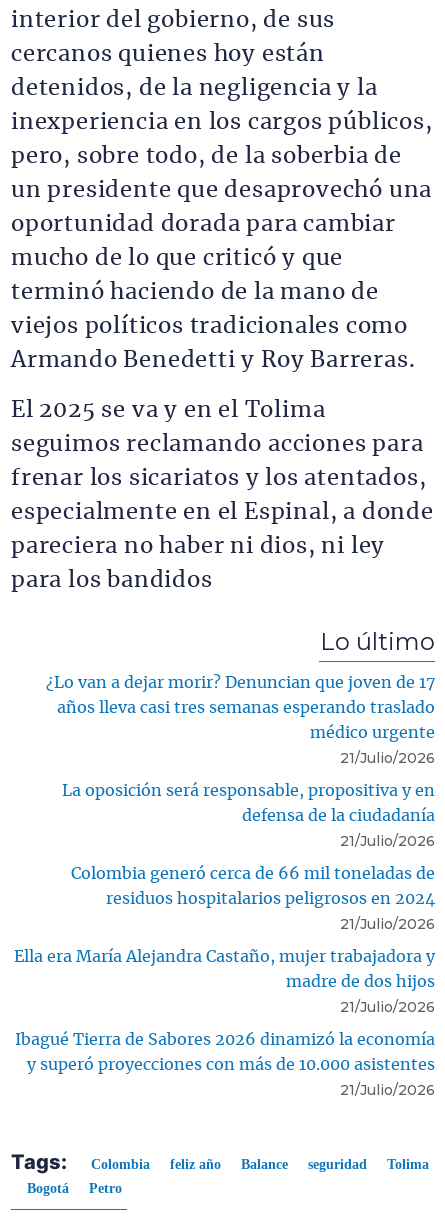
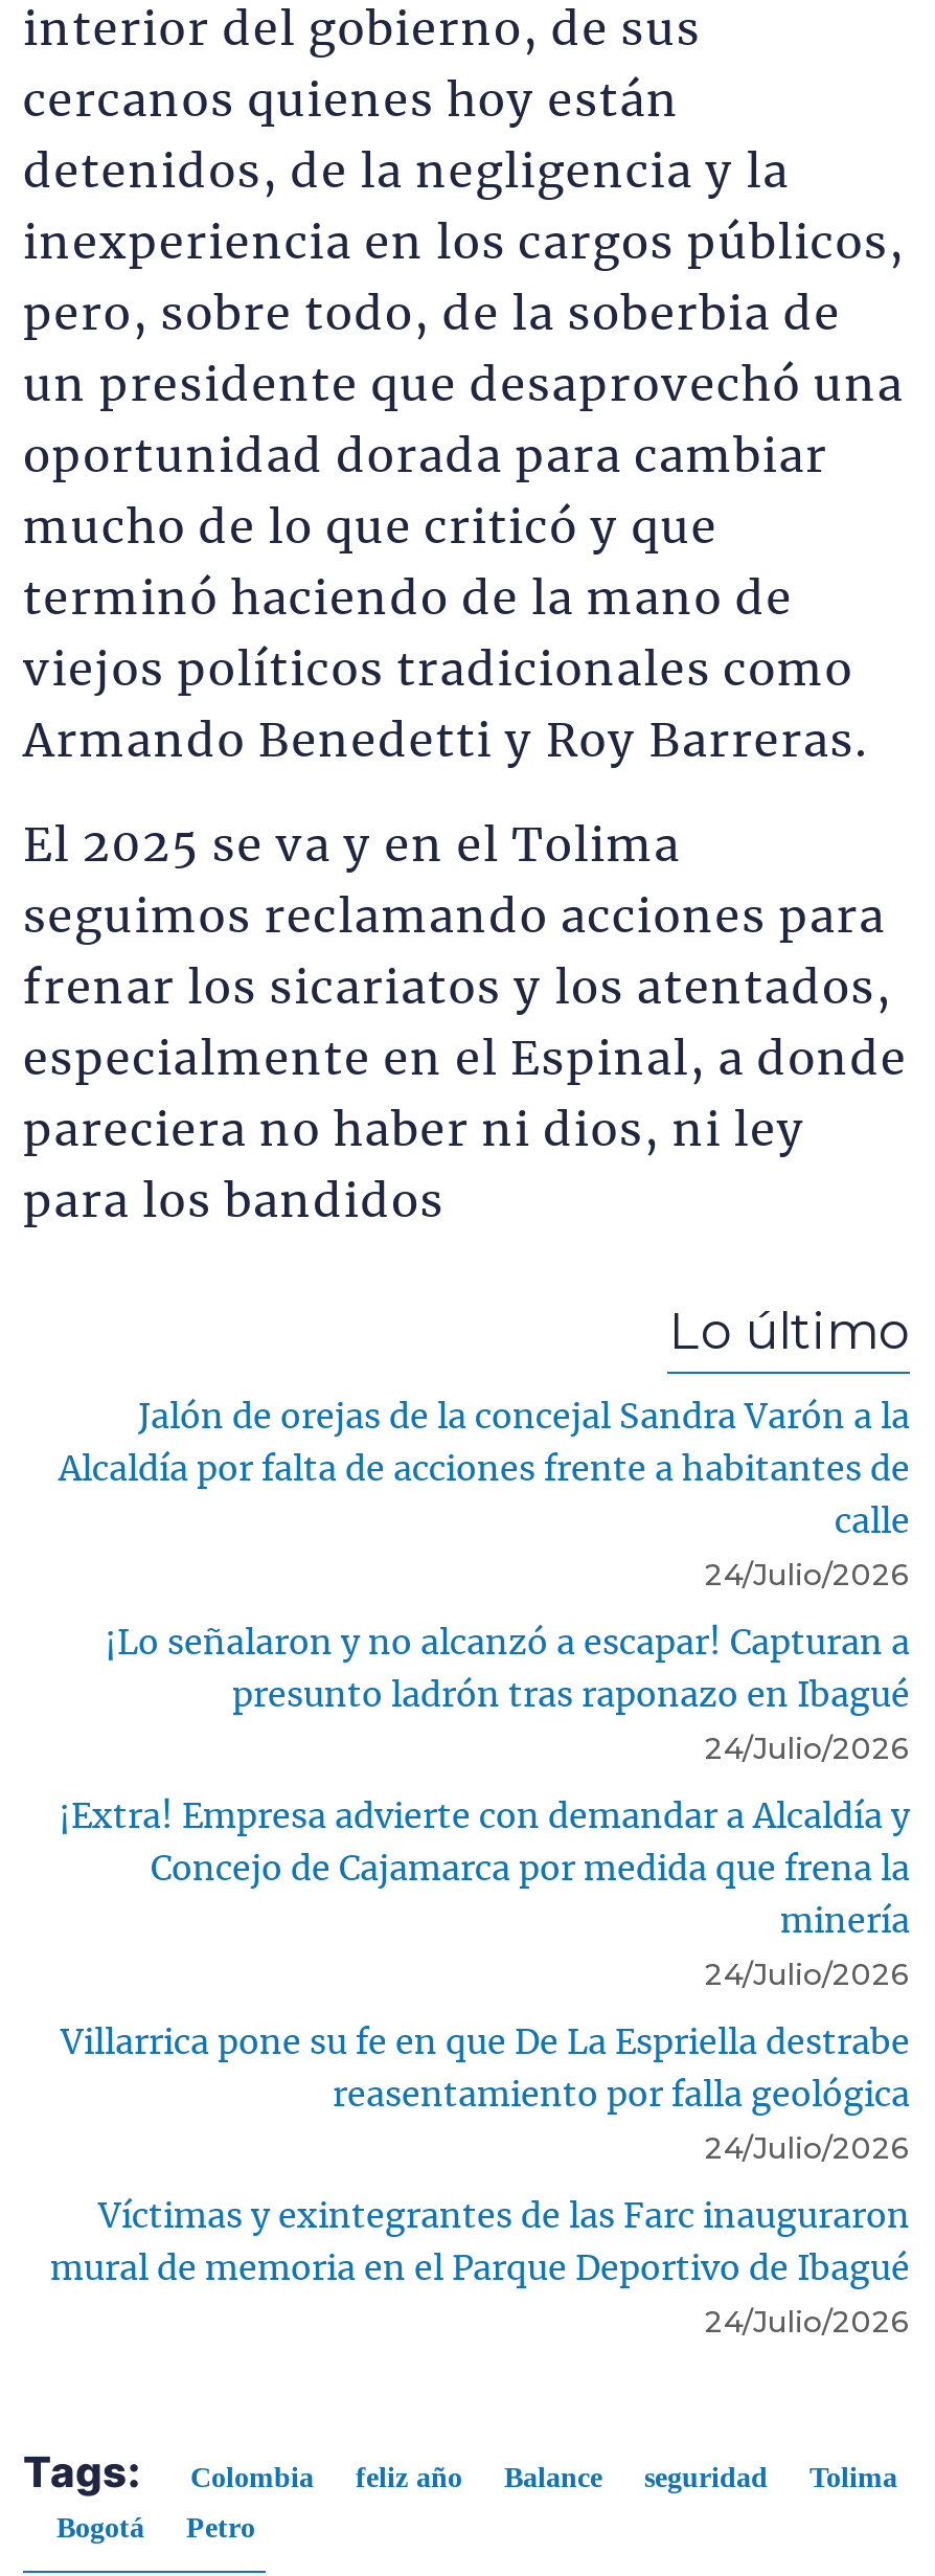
[14,675,435,1099] ¿Lo van a dejar morir? Denuncian que joven de 17 | años lleva casi tres semanas esperando traslado | médico urgente | 21/Julio/2026 | La oposición será responsable, propositiva y en | defensa de la ciudadanía | 21/Julio/2026 | Colombia generó cerca de 66 mil toneladas de | residuos hospitalarios peligrosos en 2024 | 21/Julio/2026 | Ella era María Alejandra Castaño, mujer trabajadora y | madre de dos hijos | 21/Julio/2026 | Ibagué Tierra de Sabores 2026 dinamizó la economía | y superó proyecciones con más de 10.000 asistentes | 21/Julio/2026 -> [50,1401,910,2341] Jalón de orejas de la concejal Sandra Varón a la | Alcaldía por falta de acciones frente a habitantes de | calle | 24/Julio/2026 | ¡Lo señalaron y no alcanzó a escapar! Capturan a | presunto ladrón tras raponazo en Ibagué | 24/Julio/2026 | ¡Extra! Empresa advierte con demandar a Alcaldía y | Concejo de Cajamarca por medida que frena la | minería | 24/Julio/2026 | Villarrica pone su fe en que De La Espriella destrabe | reasentamiento por falla geológica | 24/Julio/2026 | Víctimas y exintegrantes de las Farc inauguraron | mural de memoria en el Parque Deportivo de Ibagué | 24/Julio/2026

